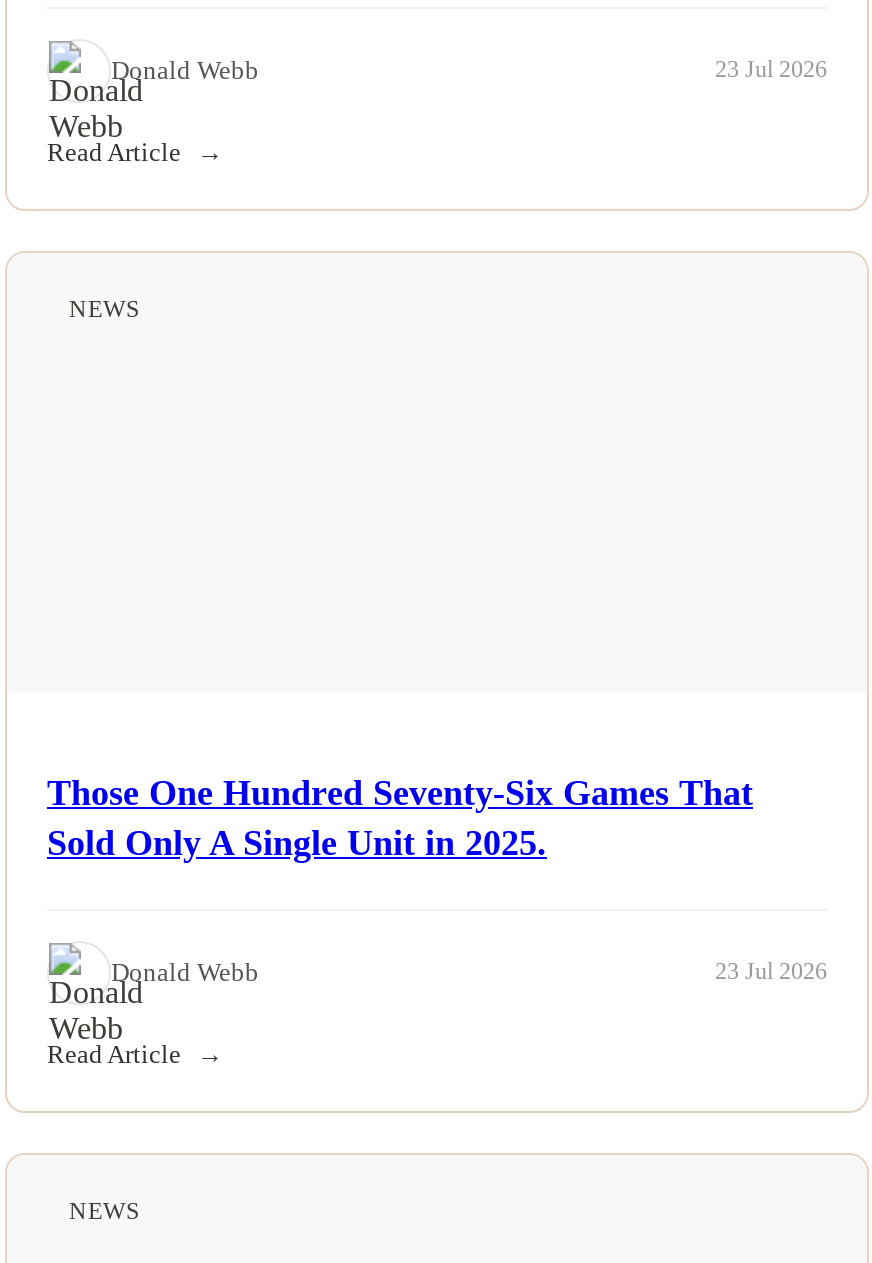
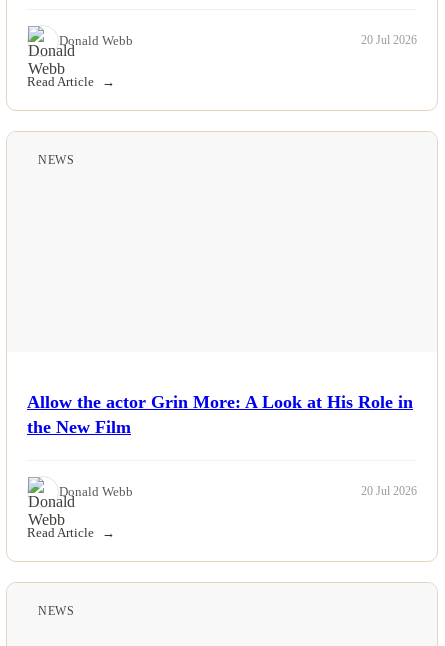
[715,55,827,83] 23 Jul 2026 -> [361,33,417,47] 20 Jul 2026
[47,772,753,862] Those One Hundred Seventy-Six Games That | Sold Only A Single Unit in 2025. -> [27,392,413,437] Allow the actor Grin More: A Look at His Role in | the New Film
[715,957,827,985] 23 Jul 2026 -> [361,484,417,498] 20 Jul 2026

